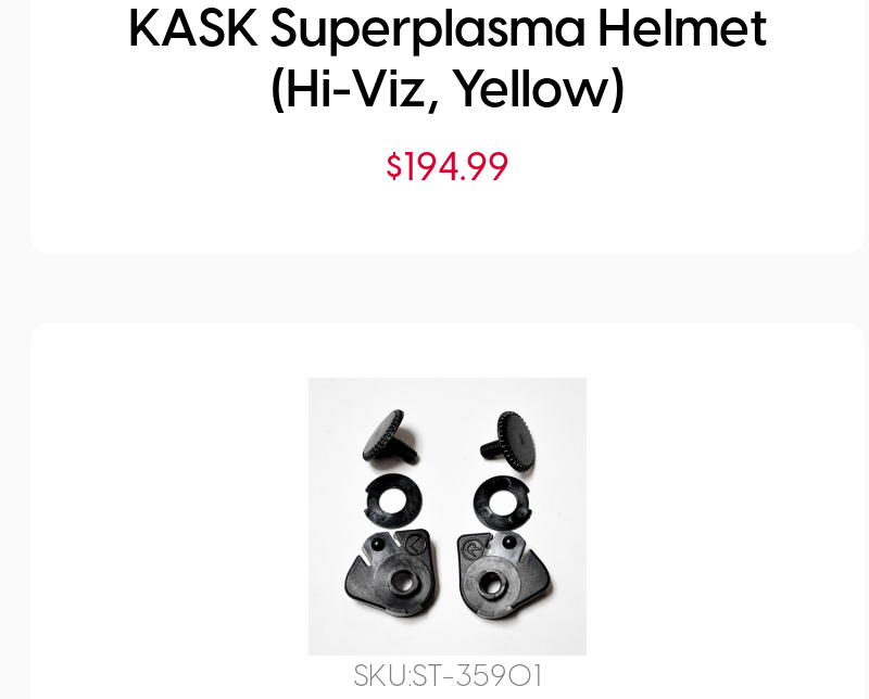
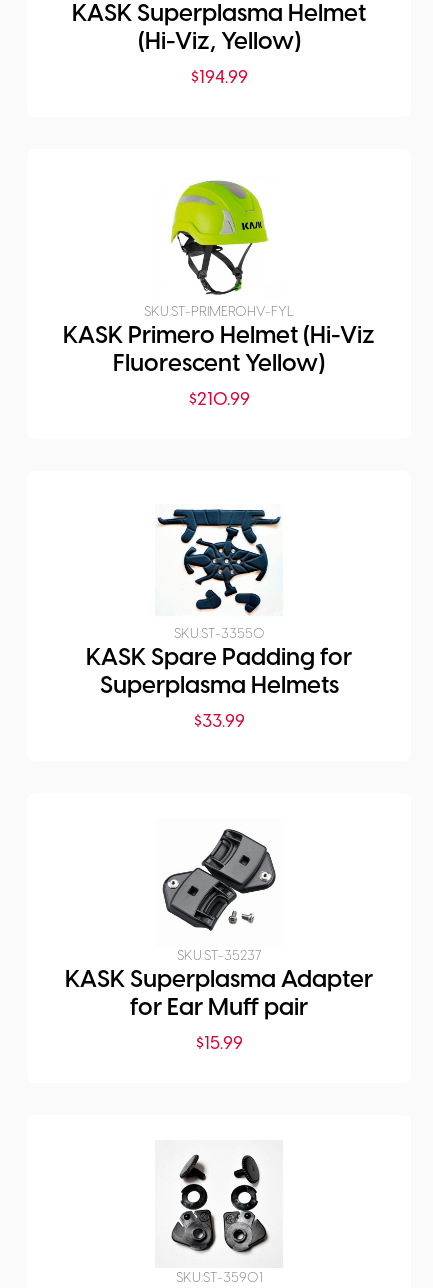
none -> [63,180,375,410] [image] | SKU: ST-PRIMEROHV-FYL | KASK Primero Helmet (Hi-Viz | Fluorescent Yellow) | $210.99
none -> [65,828,373,1054] [image] | SKU: ST-35237 | KASK Superplasma Adapter | for Ear Muff pair | $15.99
none -> [86,508,352,732] [image] | SKU: ST-33550 | KASK Spare Padding for | Superplasma Helmets | $33.99

